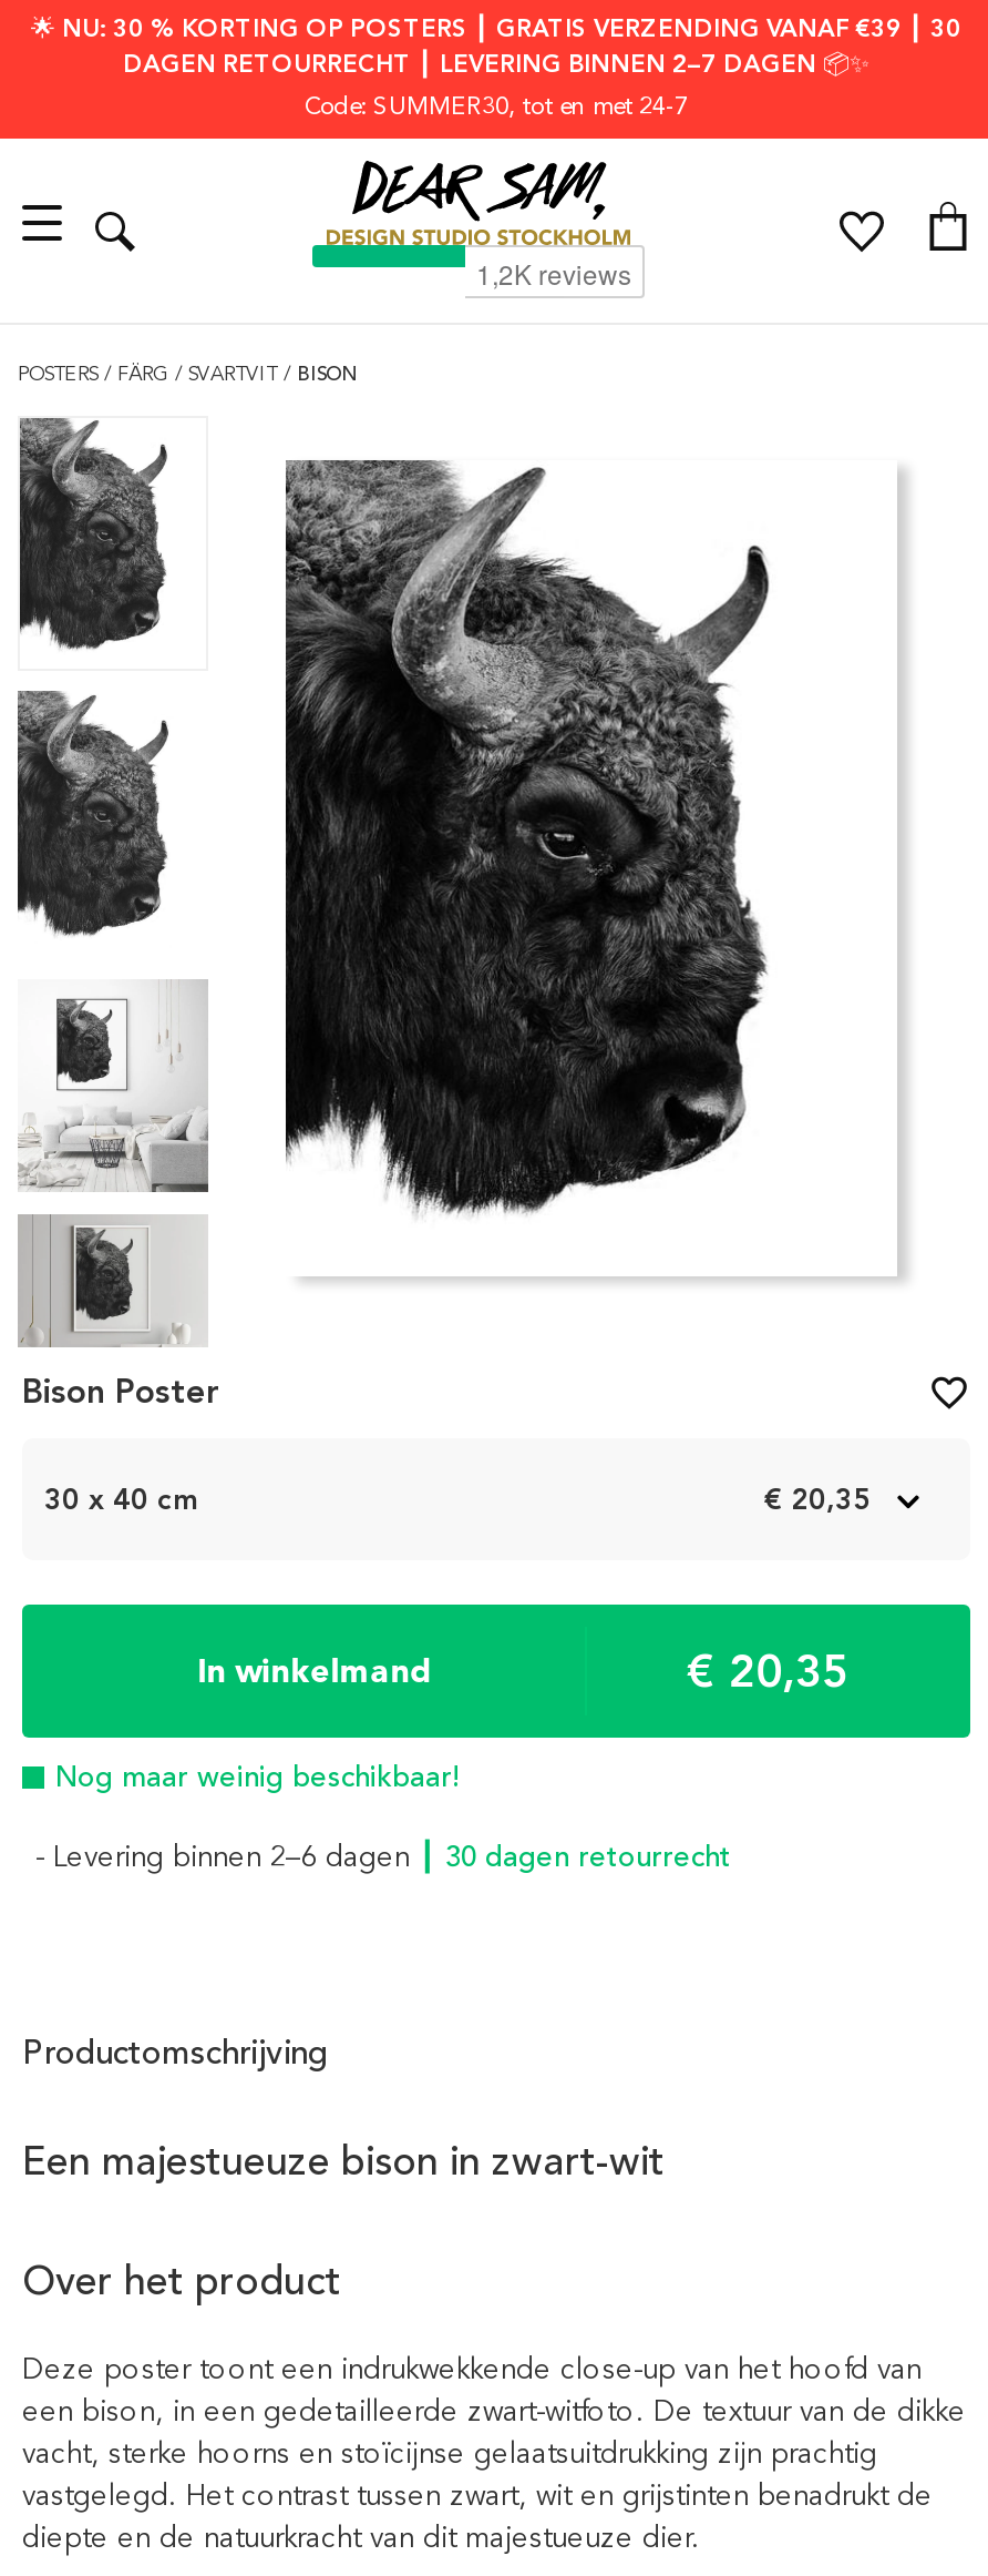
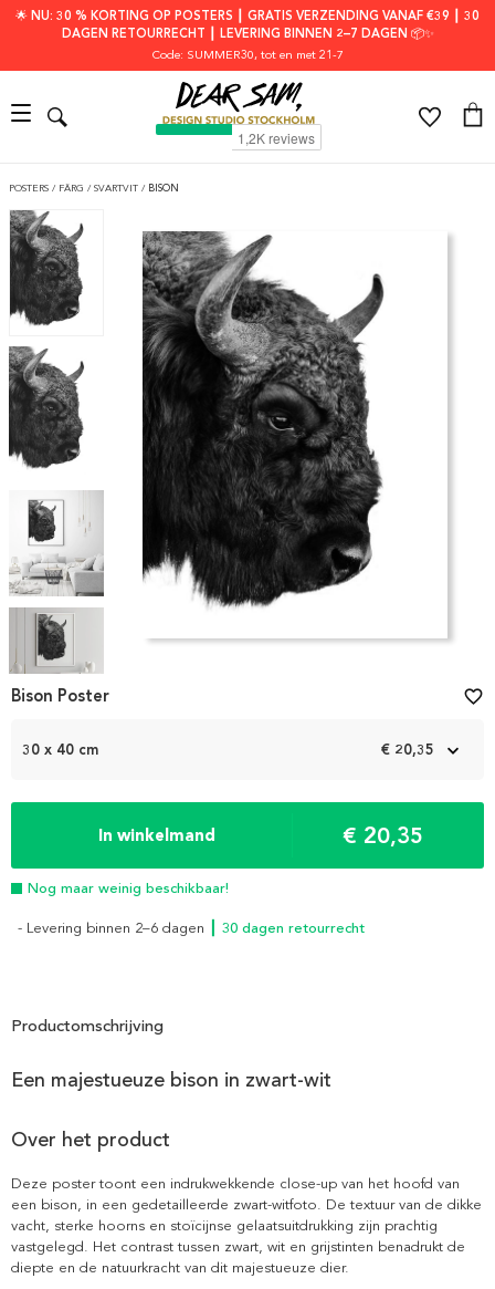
[305,90,688,121] Code: SUMMER30, tot en met 24-7 -> [152,46,343,62] Code: SUMMER30, tot en met 21-7

